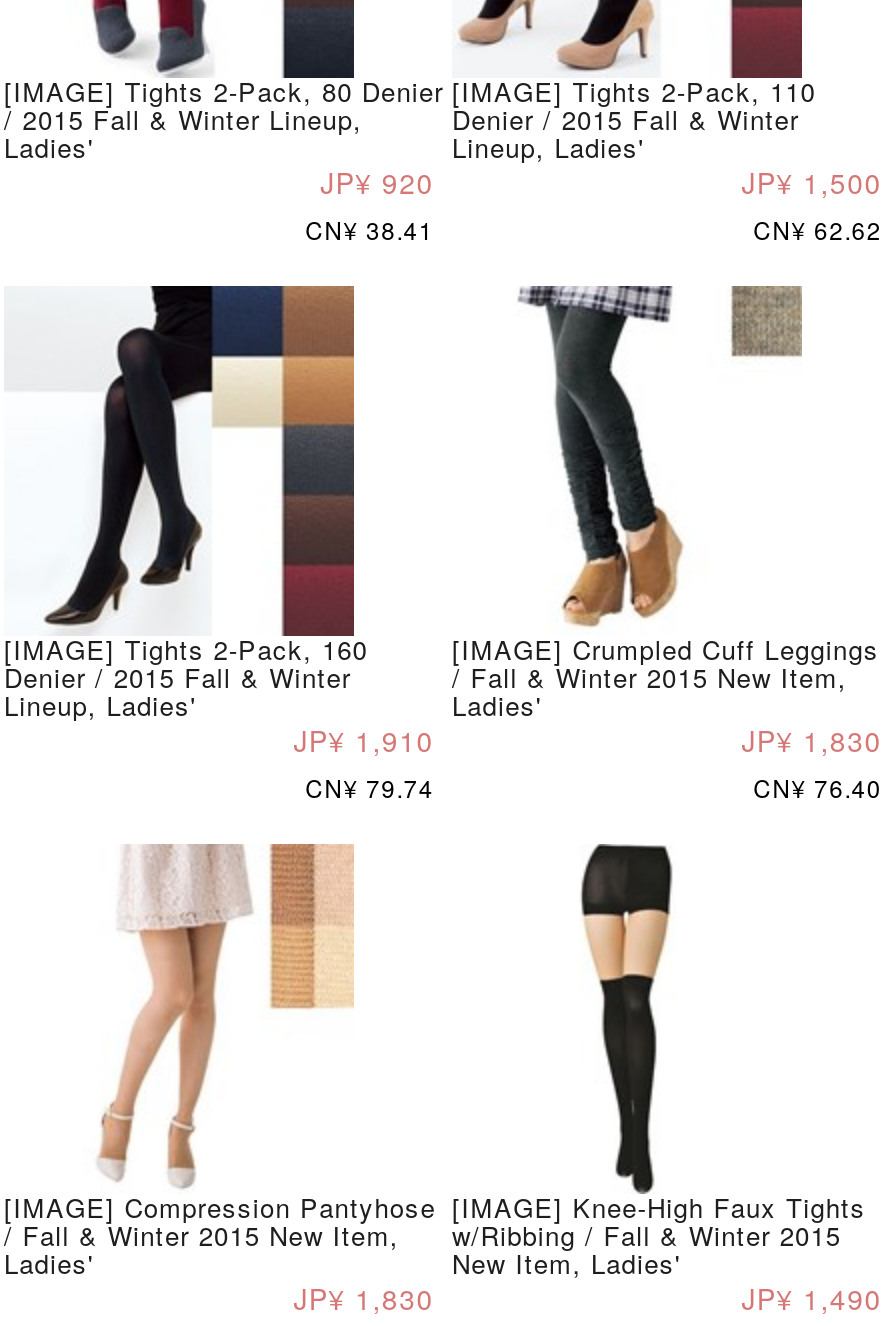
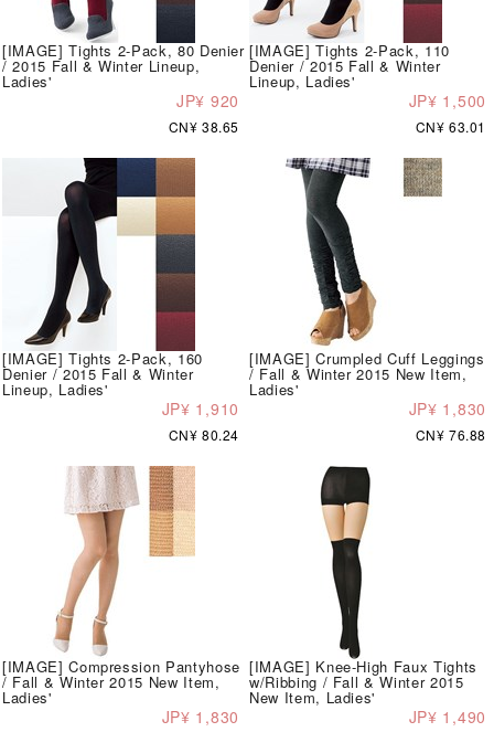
[305,212,434,246] CN¥ 38.41 -> [168,117,239,136] CN¥ 38.65
[753,212,882,246] CN¥ 62.62 -> [415,117,486,136] CN¥ 63.01
[305,770,434,804] CN¥ 79.74 -> [168,425,239,444] CN¥ 80.24
[753,770,882,804] CN¥ 76.40 -> [415,425,486,444] CN¥ 76.88

